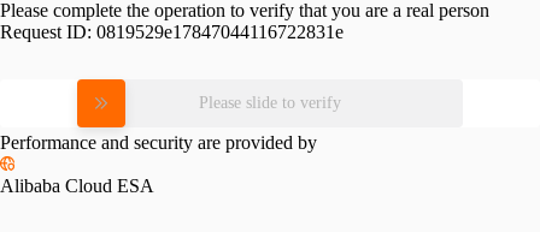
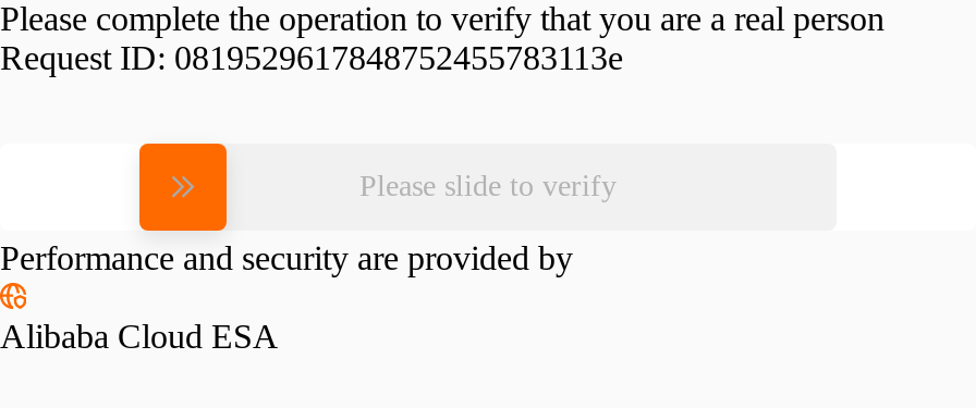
[0,22,344,42] Request ID: 0819529e17847044116722831e -> [0,39,623,76] Request ID: 0819529617848752455783113e

